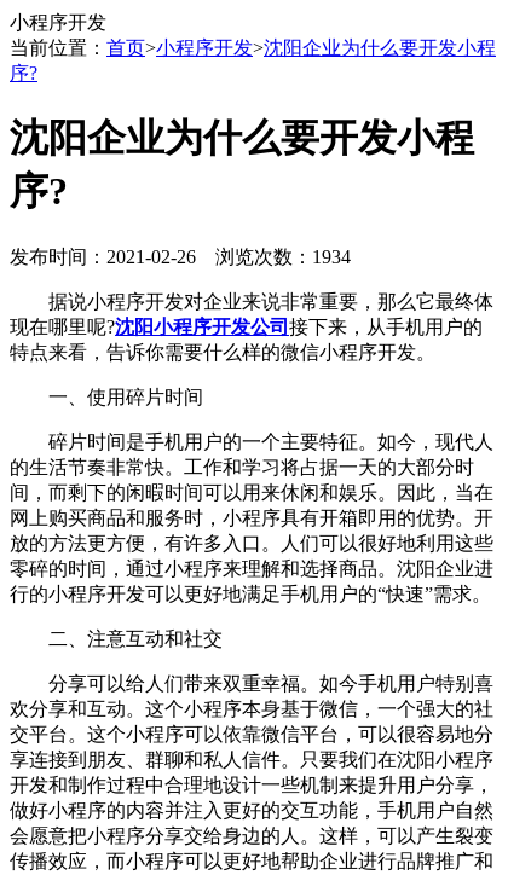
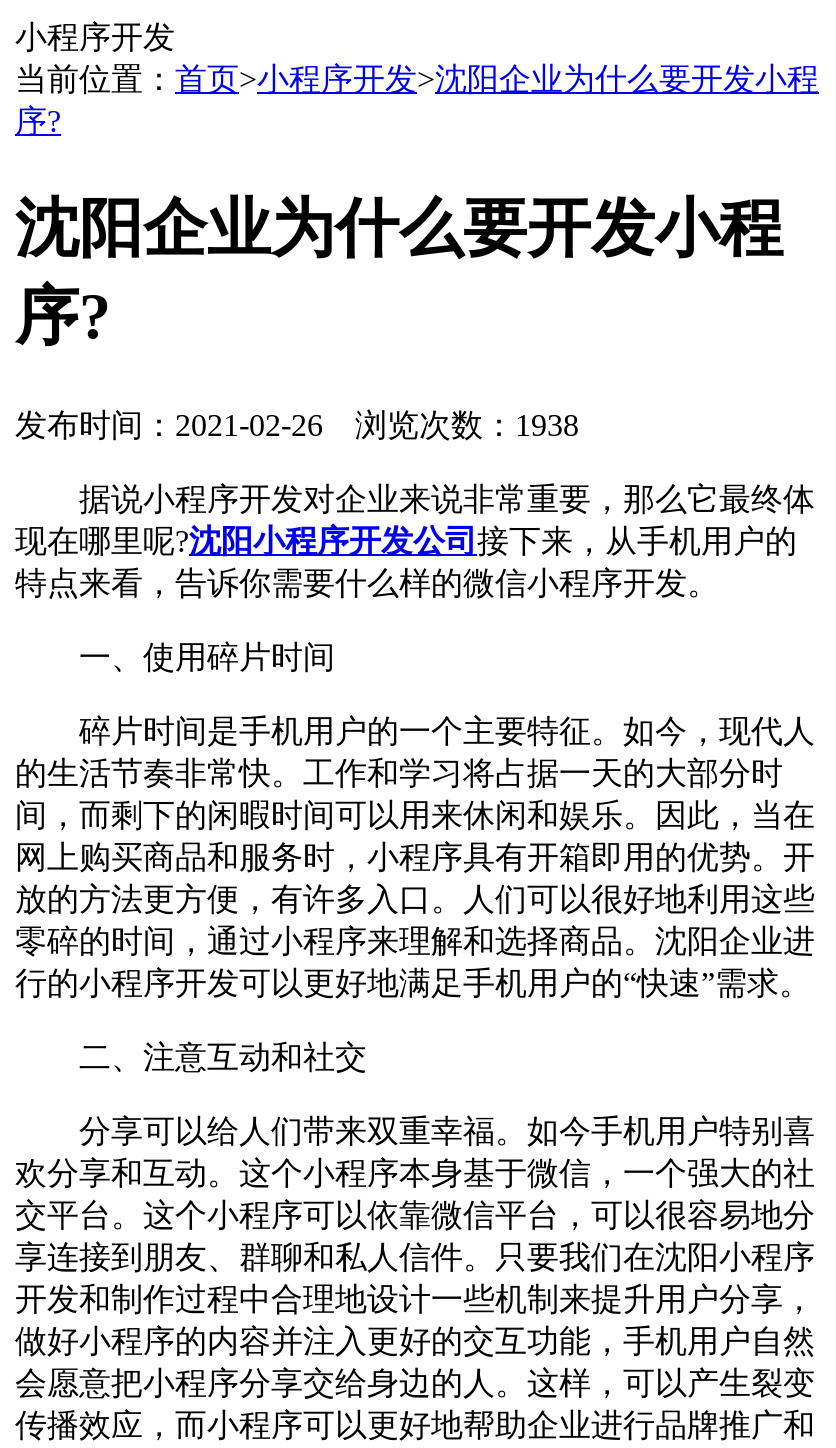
[10,246,351,267] 发布时间：2021-02-26 浏览次数：1934 -> [15,408,579,442] 发布时间：2021-02-26 浏览次数：1938

